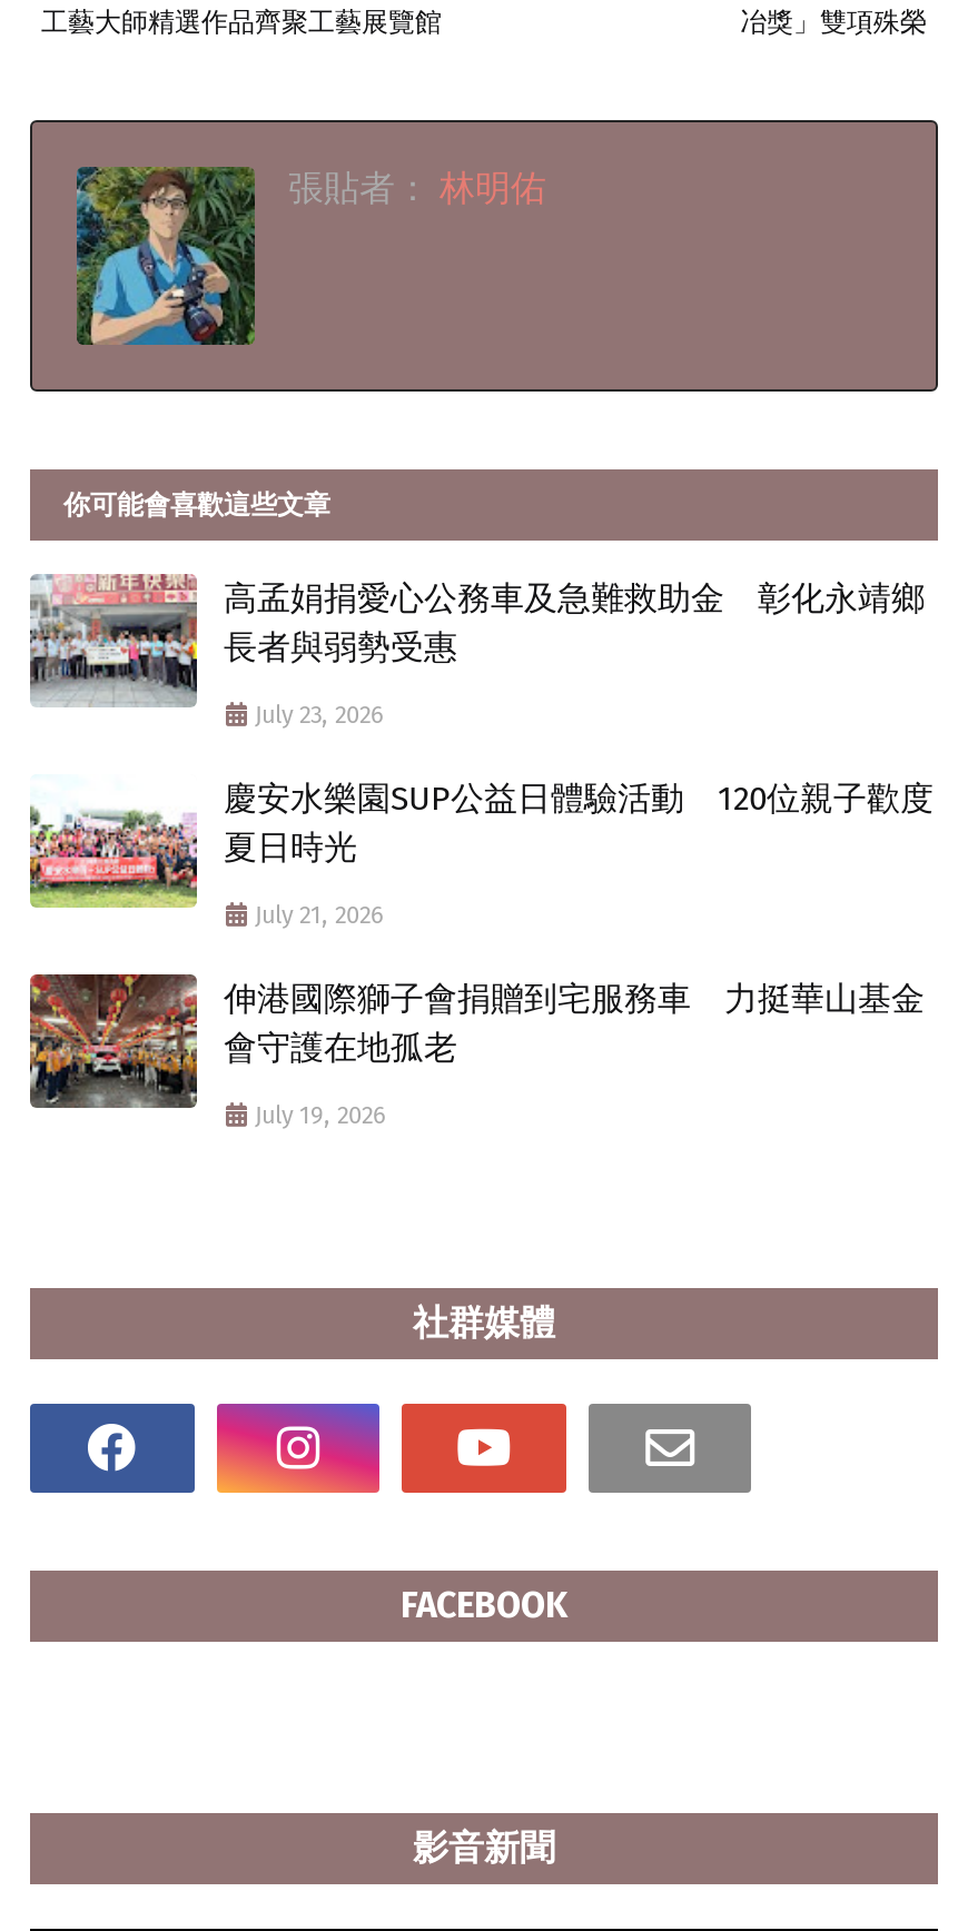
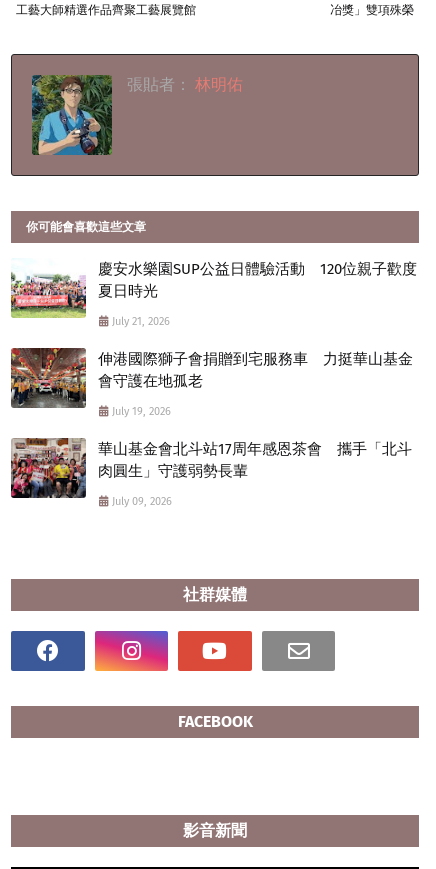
[28,572,925,730] [image] | 高孟娟捐愛心公務車及急難救助金 彰化永靖鄉 | 長者與弱勢受惠 | July 23, 2026 -> none
moved [26,779,934,1130] -> [9,260,417,418]: [image] | 慶安水樂園SUP公益日體驗活動 120位親子歡度 | 夏日時光 | July 21, 2026 | 伸港國際獅子會捐贈到宅服務車 力挺華山基金 | 會守護在地孤老 | July 19, 2026
none -> [11,437,412,508] [image] | 華山基金會北斗站17周年感恩茶會 攜手「北斗 | 肉圓生」守護弱勢長輩 | July 09, 2026

